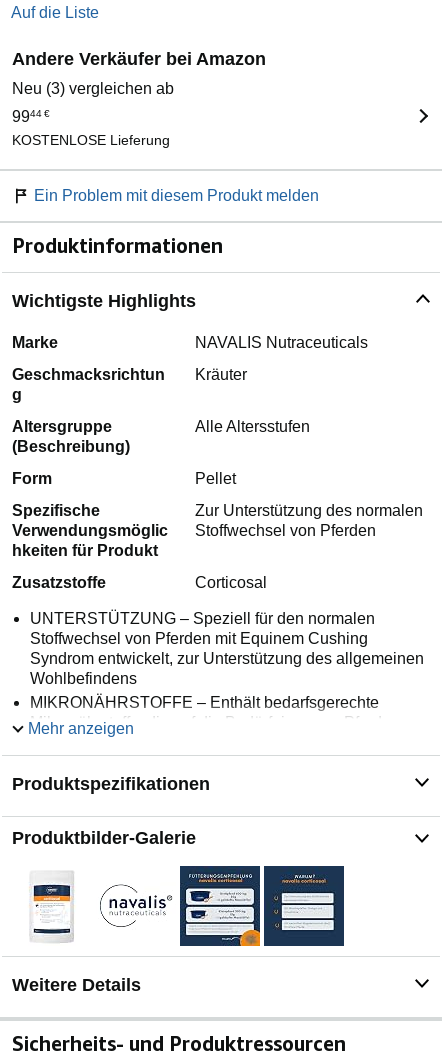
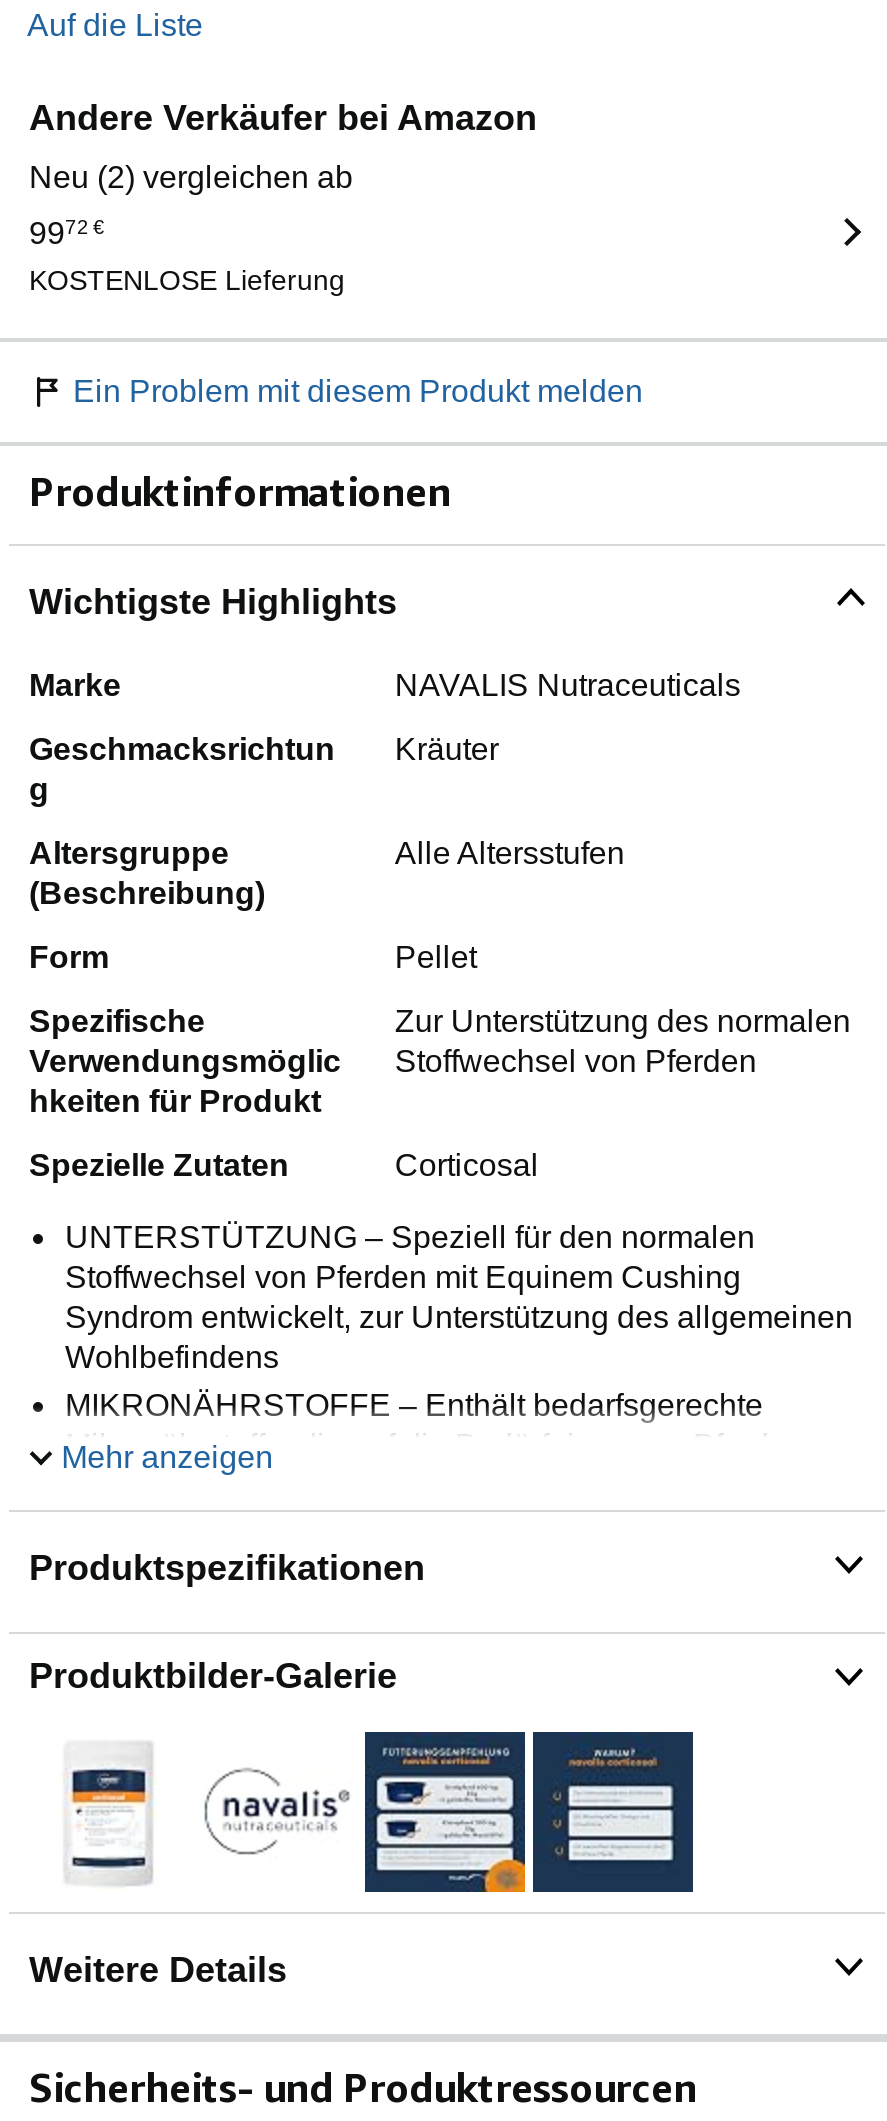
[12,80,174,97] Neu (3) vergleichen ab -> [29,160,353,194] Neu (2) vergleichen ab
[12,108,50,125] 9944 € -> [29,216,105,250] 9972 €
[12,574,106,591] Zusatzstoffe -> [29,1148,289,1182] Spezielle Zutaten

